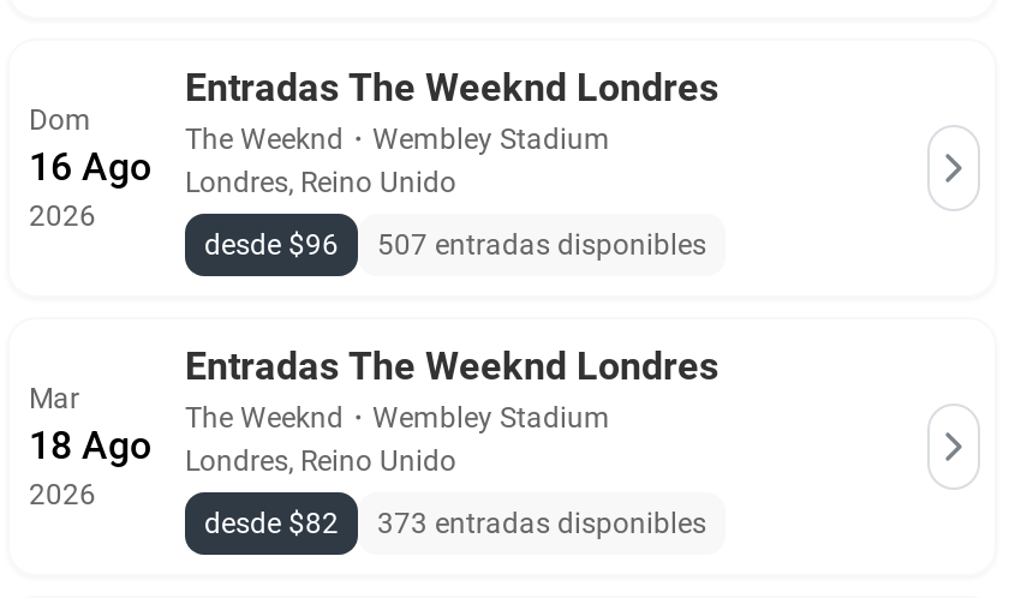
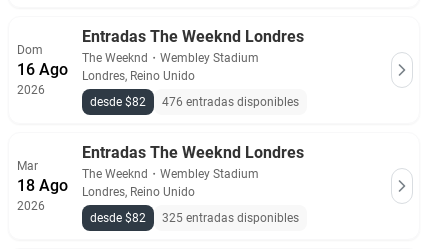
[204,228,339,262] desde $96 -> [90,95,146,109] desde $82
[377,228,706,262] 507 entradas disponibles -> [162,95,299,109] 476 entradas disponibles
[377,507,706,540] 373 entradas disponibles -> [162,211,299,225] 325 entradas disponibles

